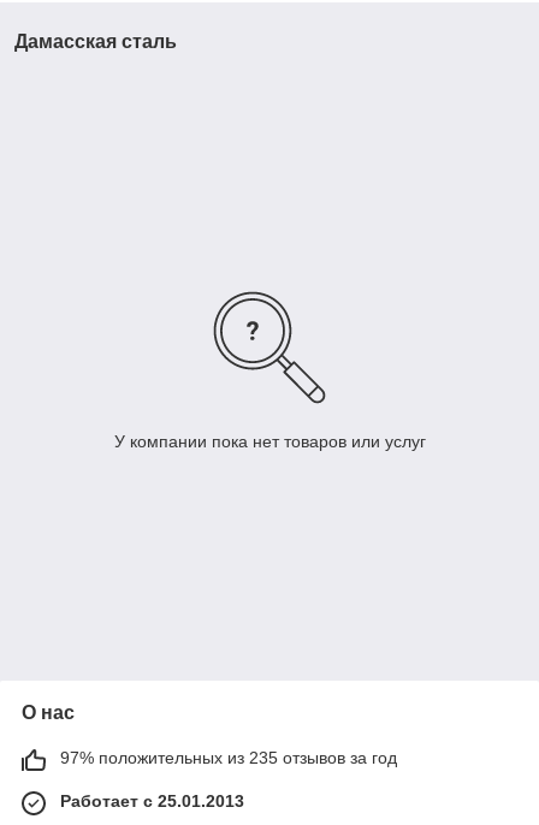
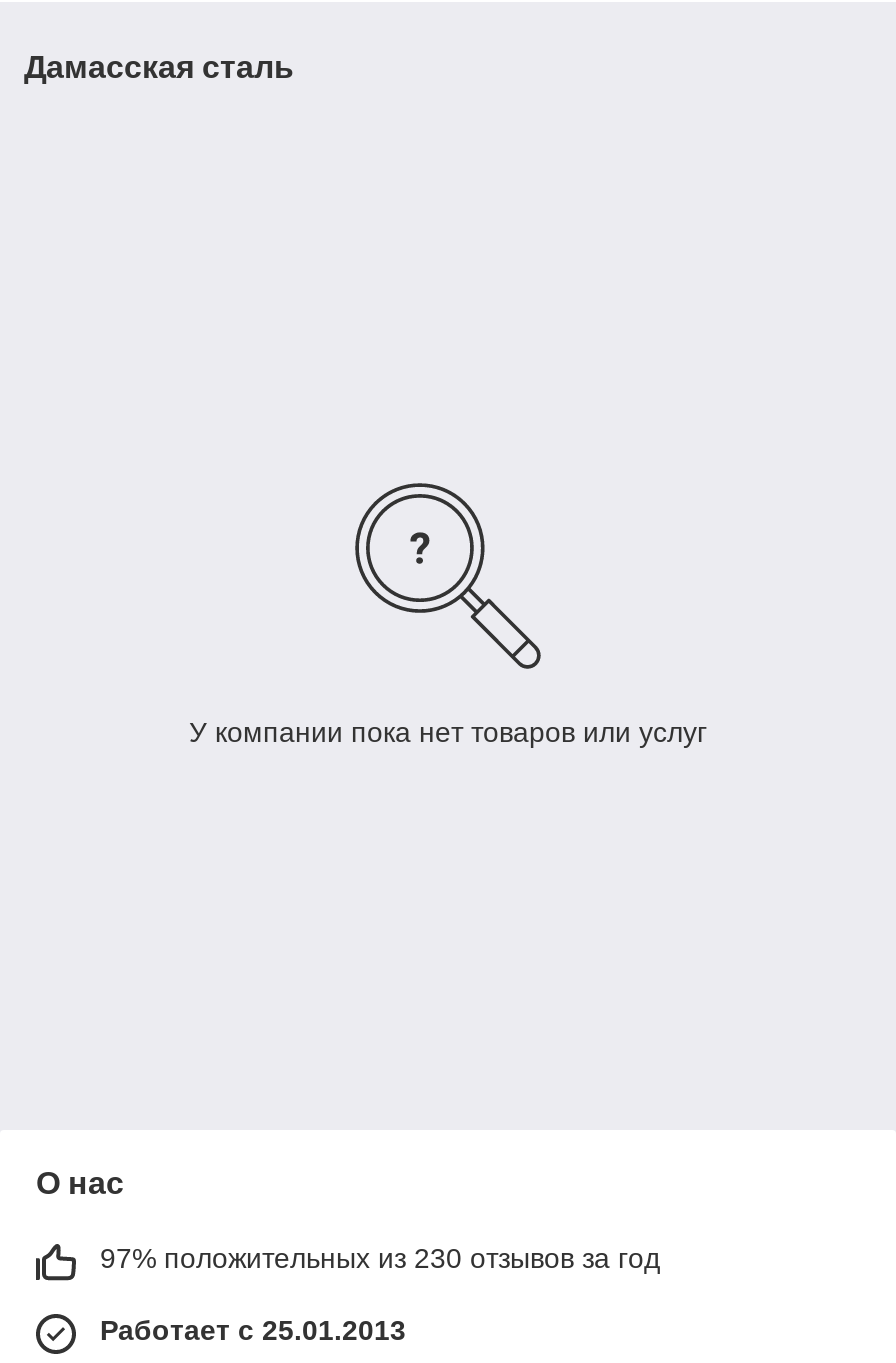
[60,749,397,768] 97% положительных из 235 отзывов за год -> [100,1243,660,1275] 97% положительных из 230 отзывов за год

